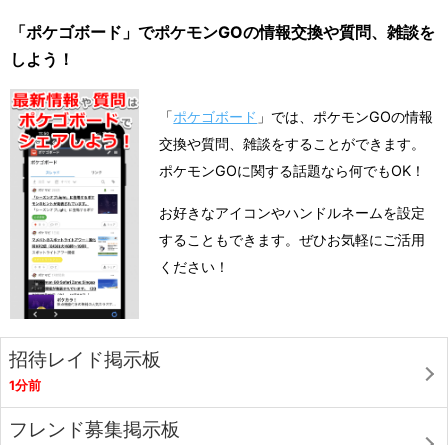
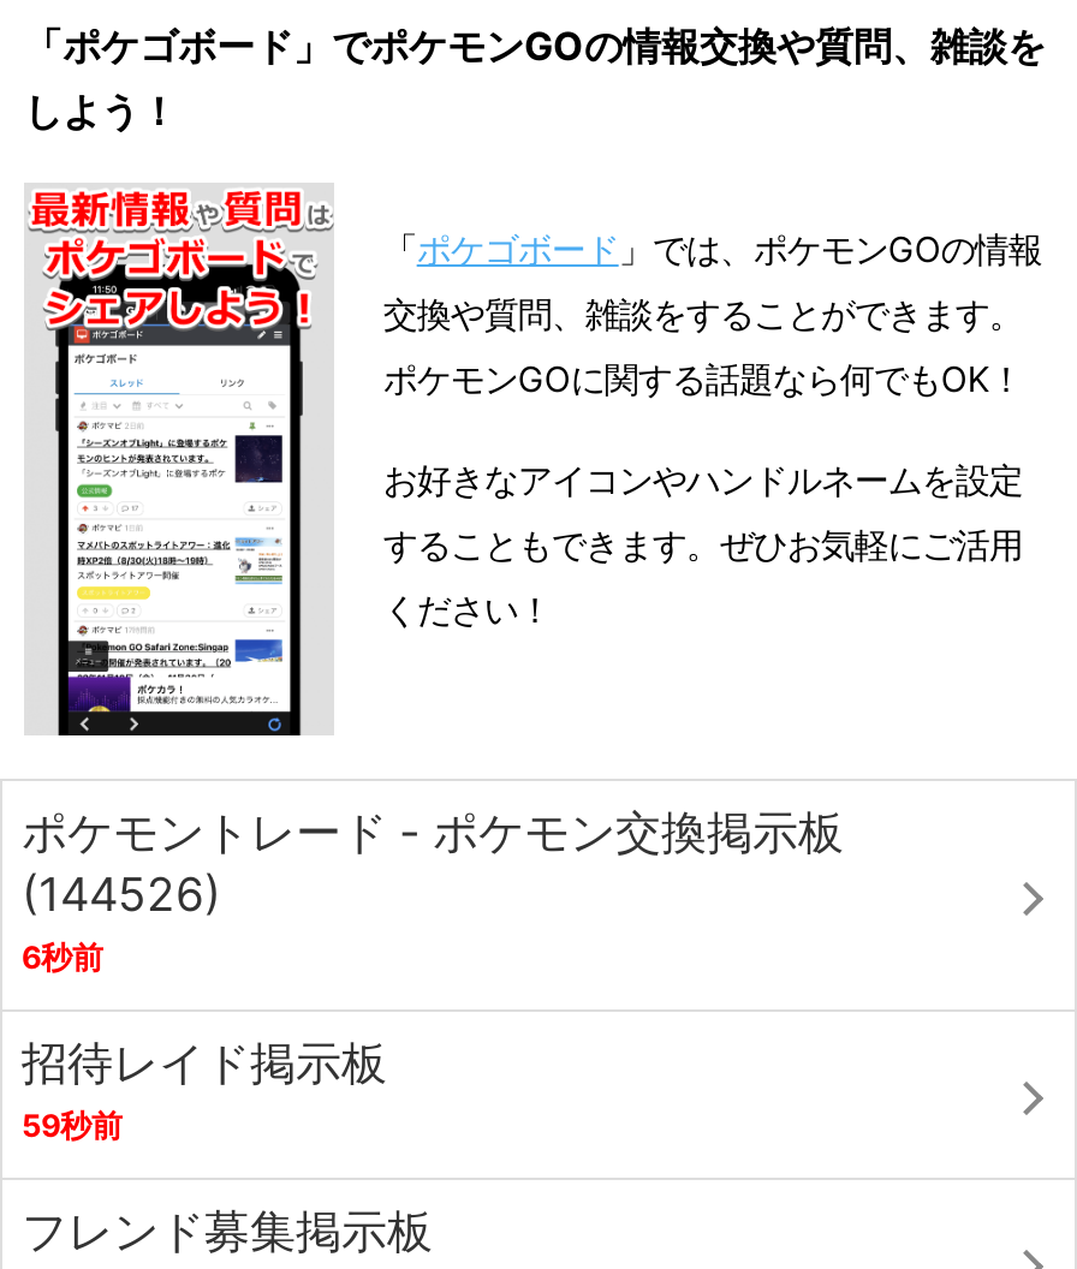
none -> [22,803,844,977] ポケモントレード - ポケモン交換掲示板 | (144526) | 6秒前
[9,378,41,393] 1分前 -> [22,1109,123,1145] 59秒前

